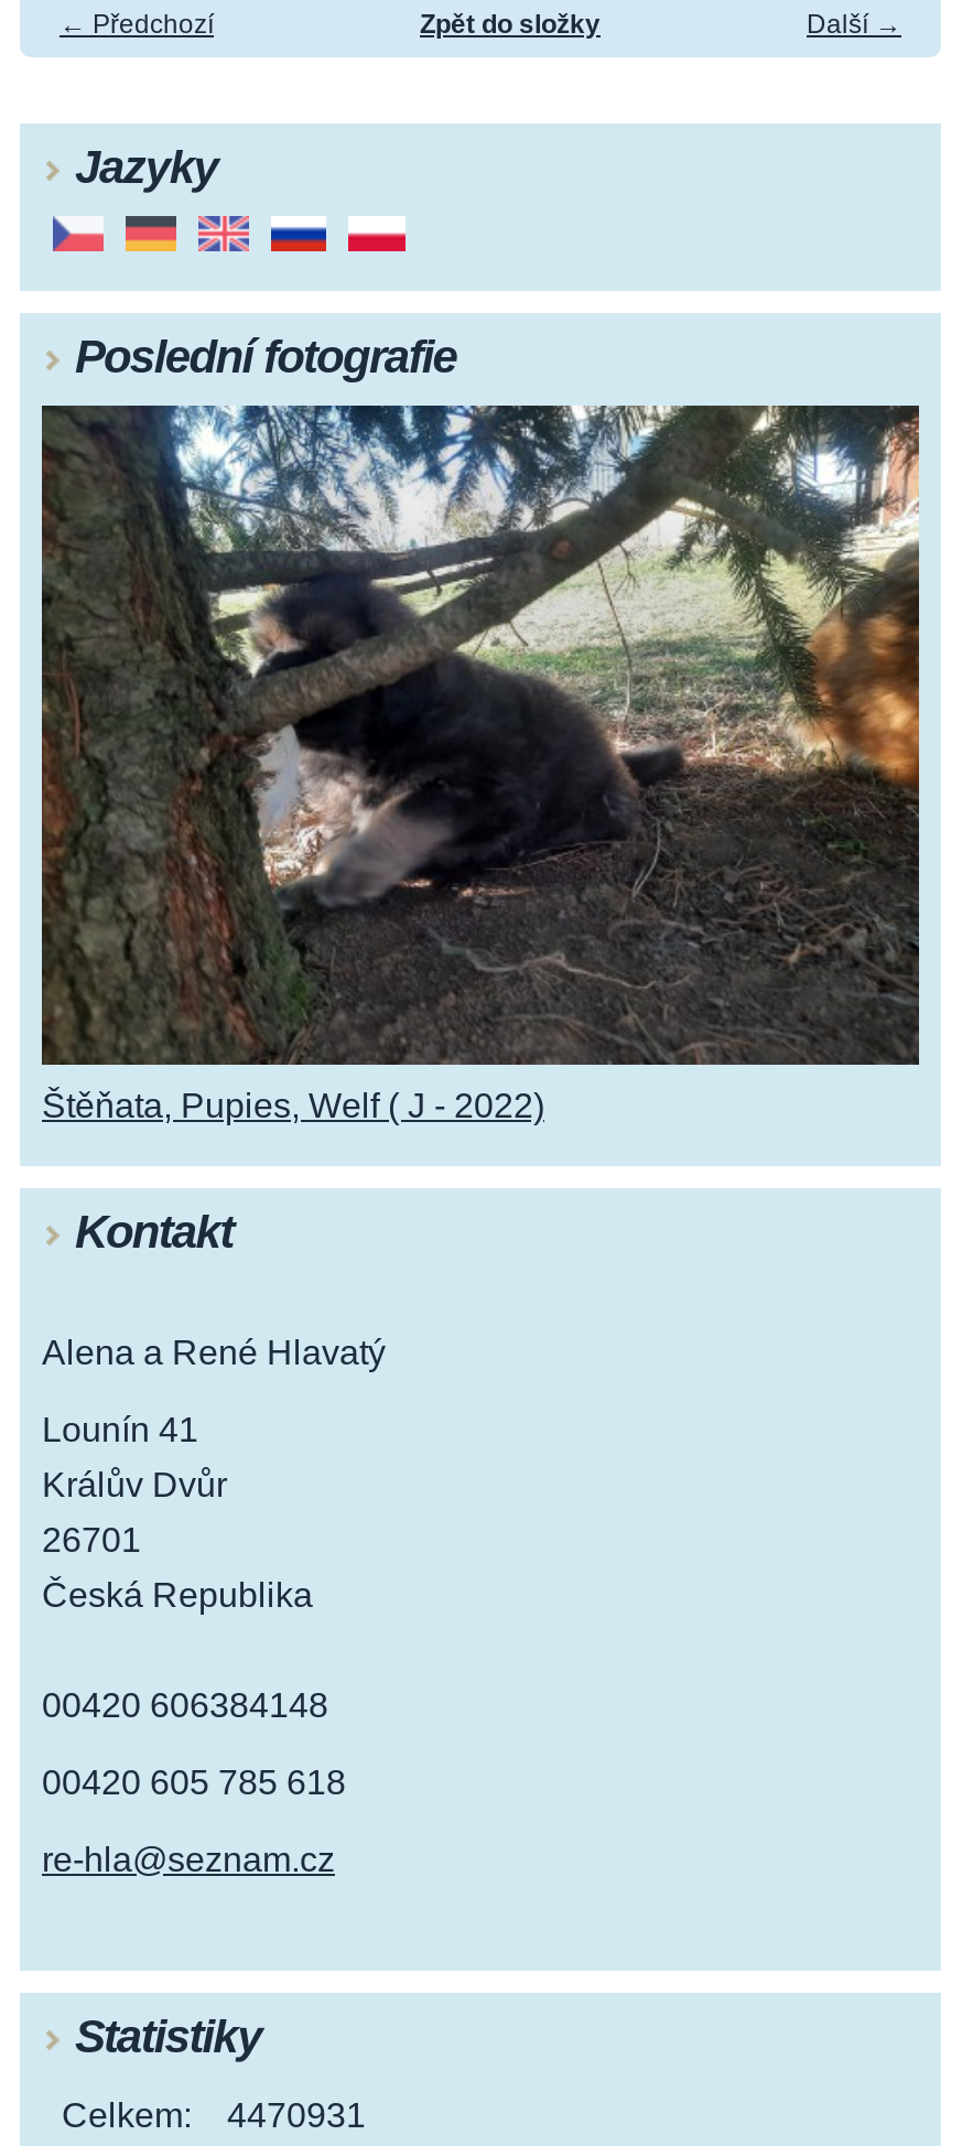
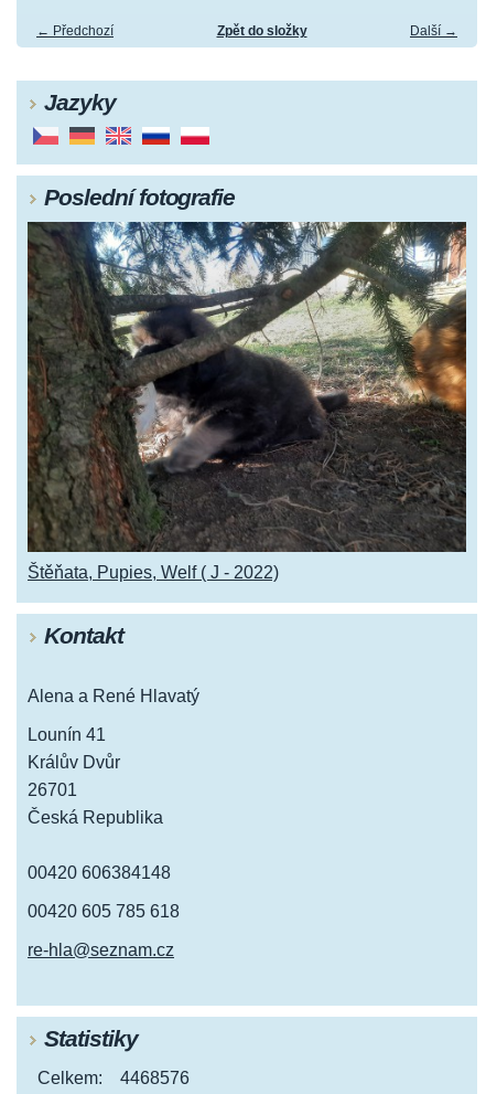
[62,2096,366,2134] Celkem: 4470931 -> [37,1068,190,1087] Celkem: 4468576

